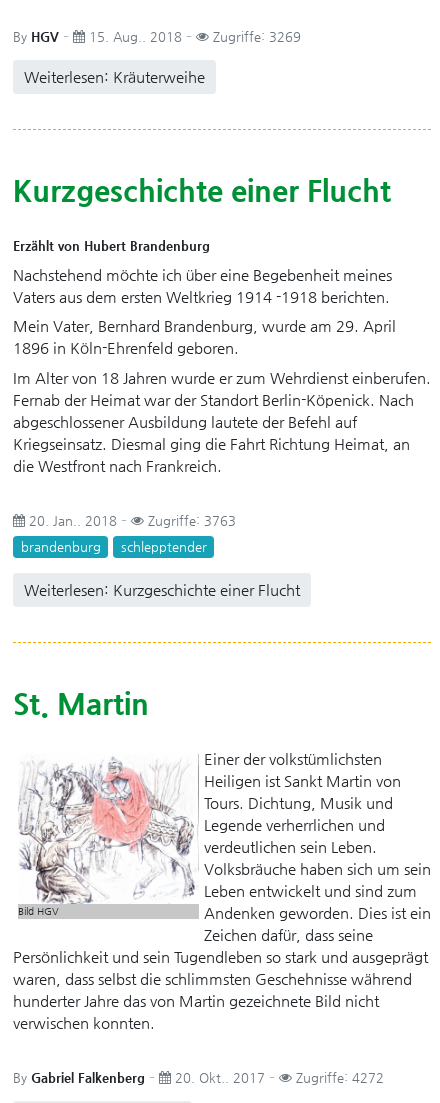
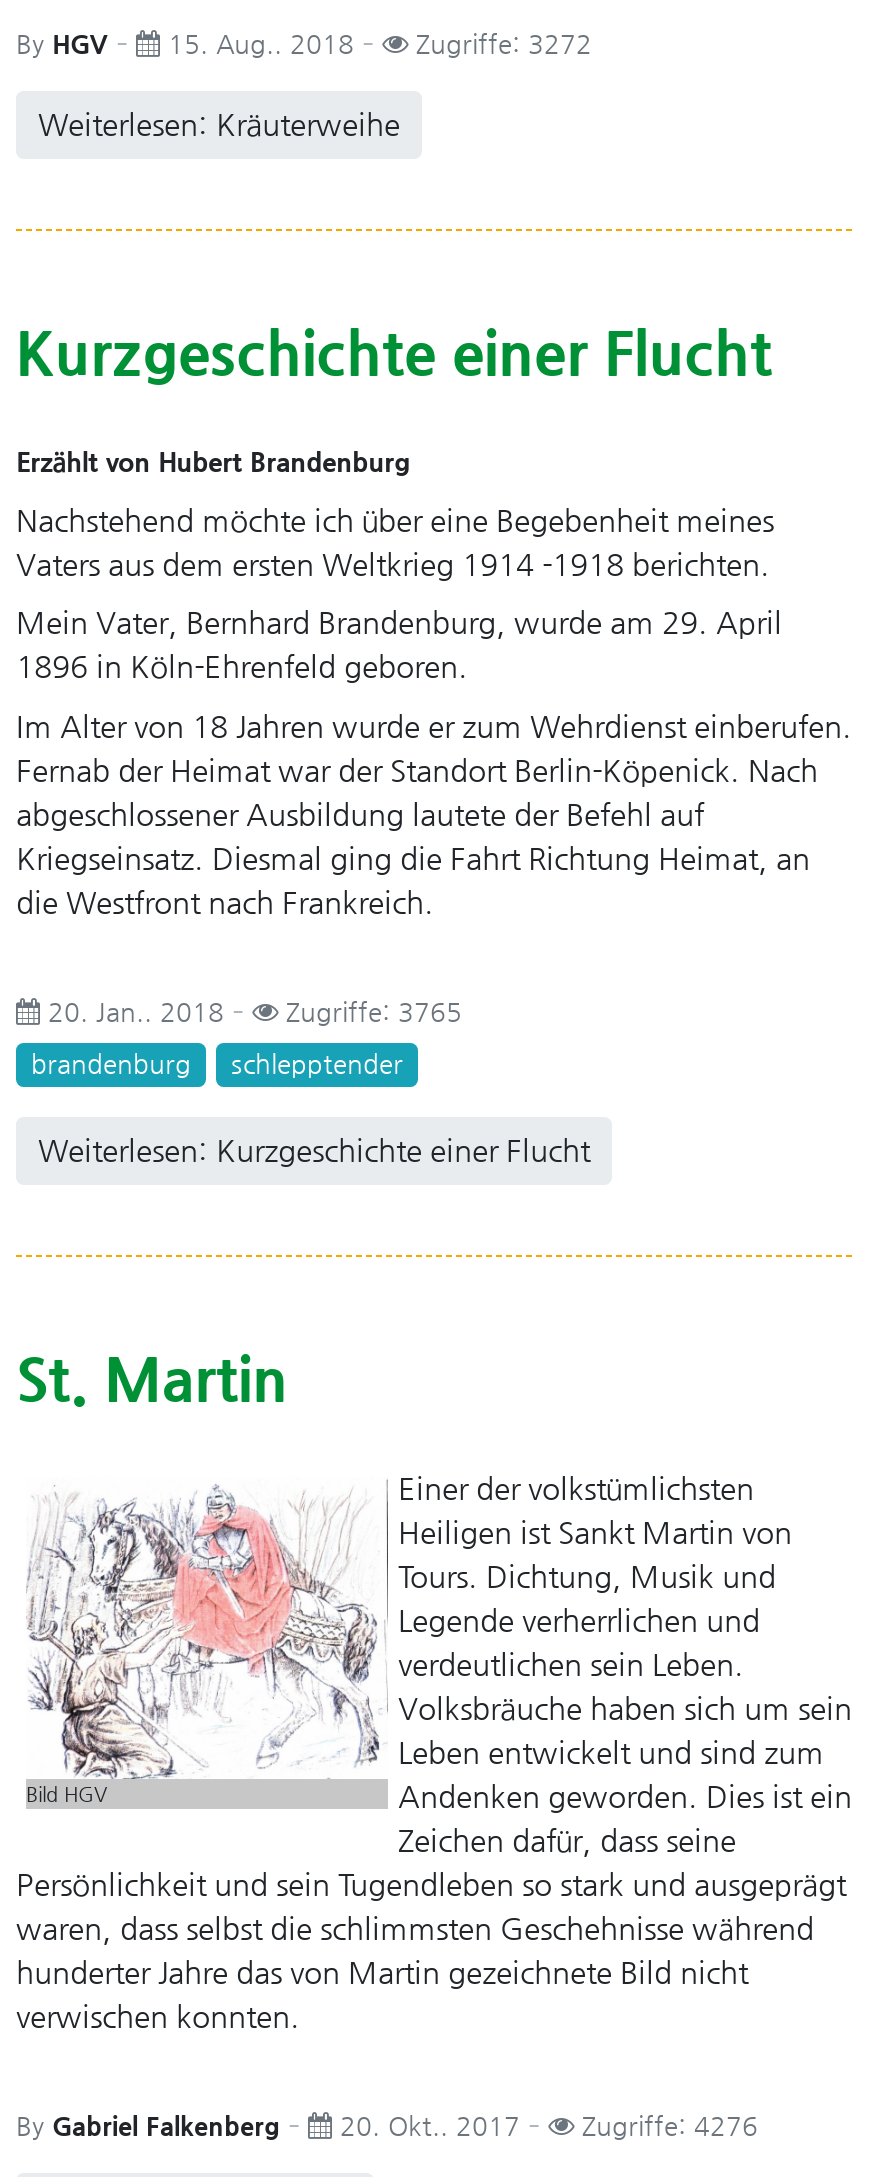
[13,29,301,44] By HGV 15. Aug.. 2018 Zugriffe: 3269 -> [16,29,592,59] By HGV 15. Aug.. 2018 Zugriffe: 3272
[29,513,236,528] 20. Jan.. 2018 Zugriffe: 3763 -> [48,997,462,1027] 20. Jan.. 2018 Zugriffe: 3765
[13,1070,384,1085] By Gabriel Falkenberg 20. Okt.. 2017 Zugriffe: 4272 -> [16,2111,758,2141] By Gabriel Falkenberg 20. Okt.. 2017 Zugriffe: 4276

